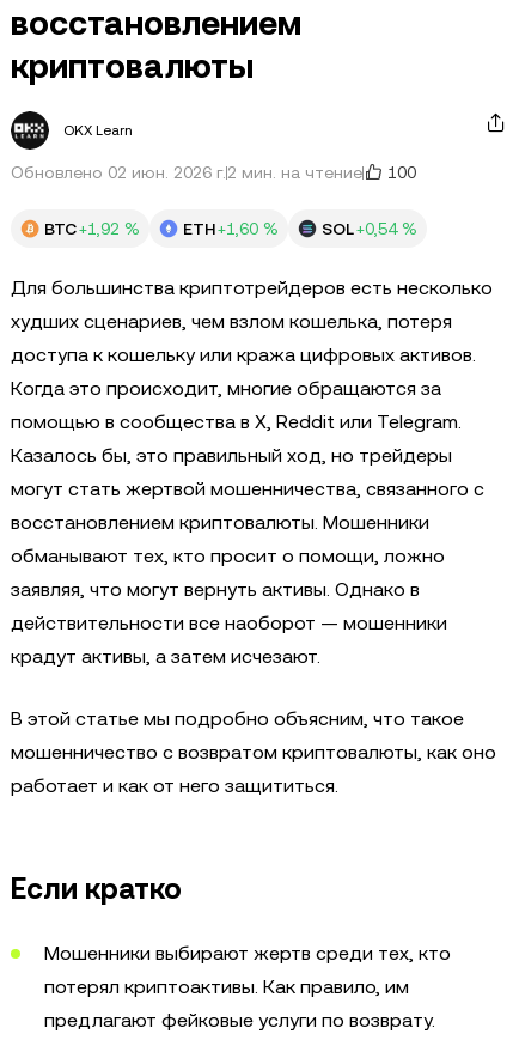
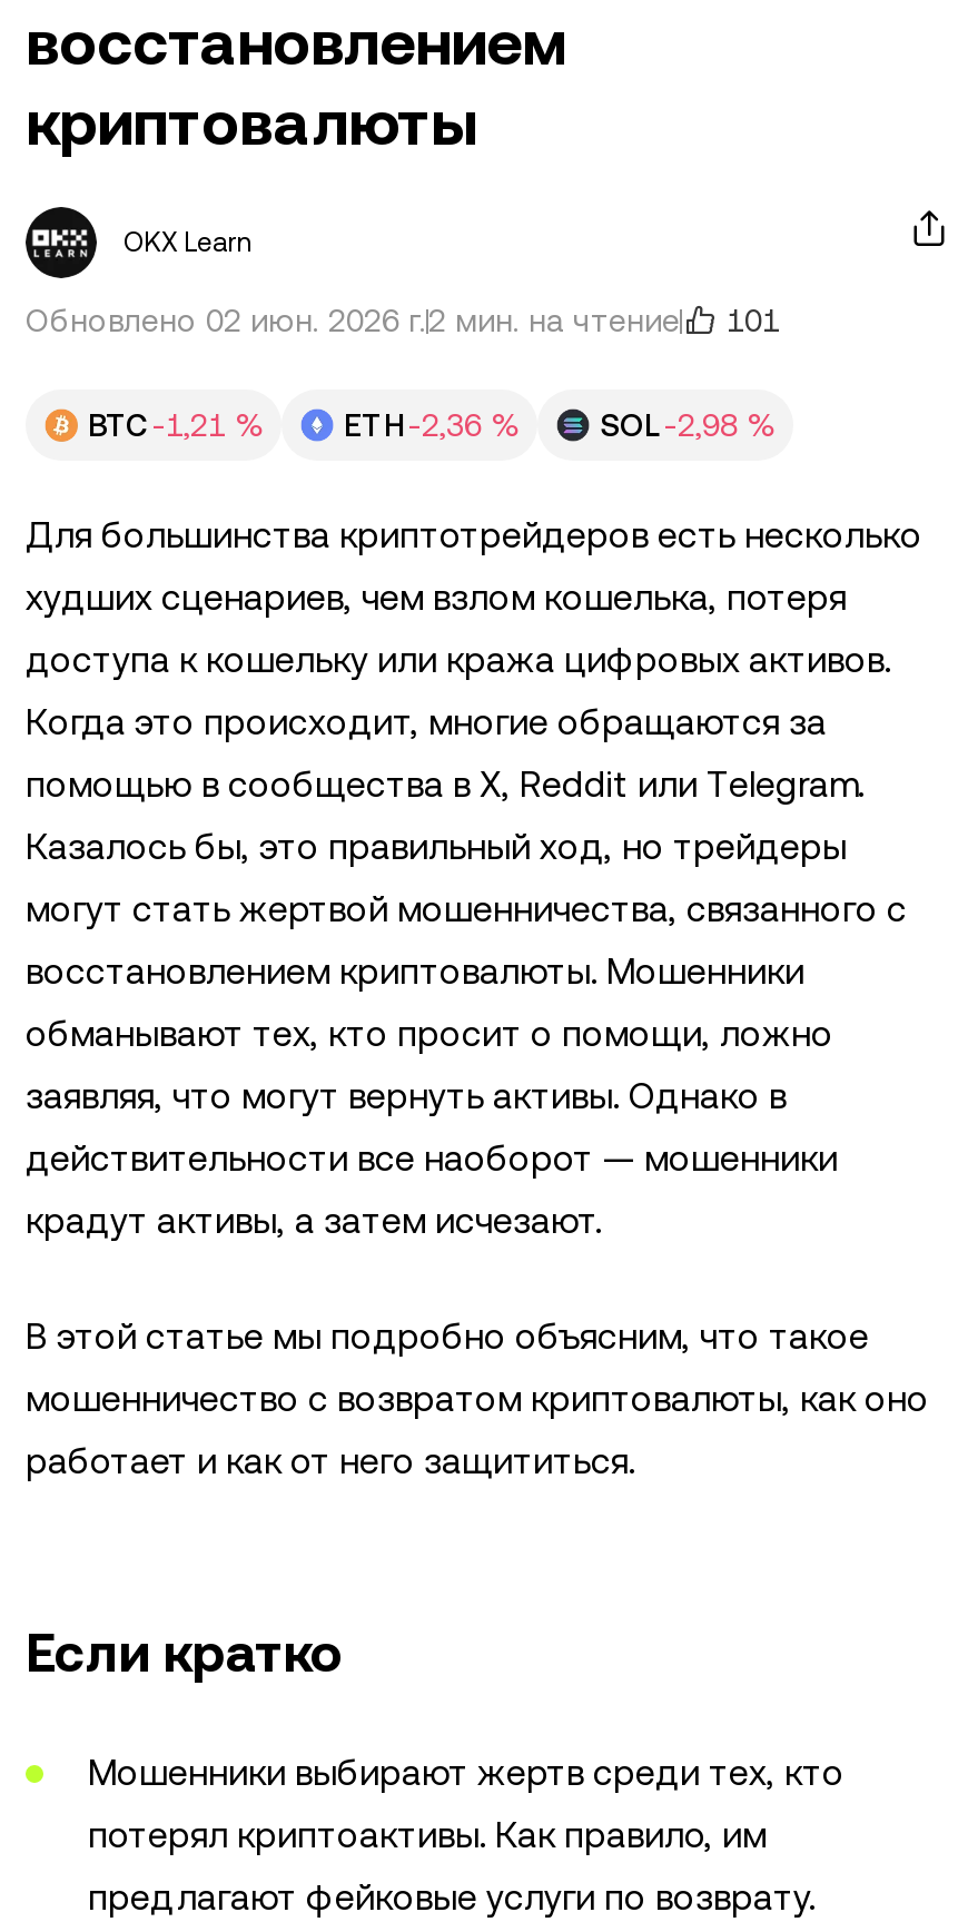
[11,162,416,182] Обновлено 02 июн. 2026 г.2 мин. на чтение 100 -> [26,302,780,338] Обновлено 02 июн. 2026 г.2 мин. на чтение 101
[44,219,140,238] BTC +1,92 % -> [88,407,264,443] BTC -1,21 %
[183,219,279,238] ETH +1,60 % -> [344,407,520,443] ETH -2,36 %
[322,219,417,238] SOL +0,54 % -> [600,407,776,443] SOL -2,98 %

